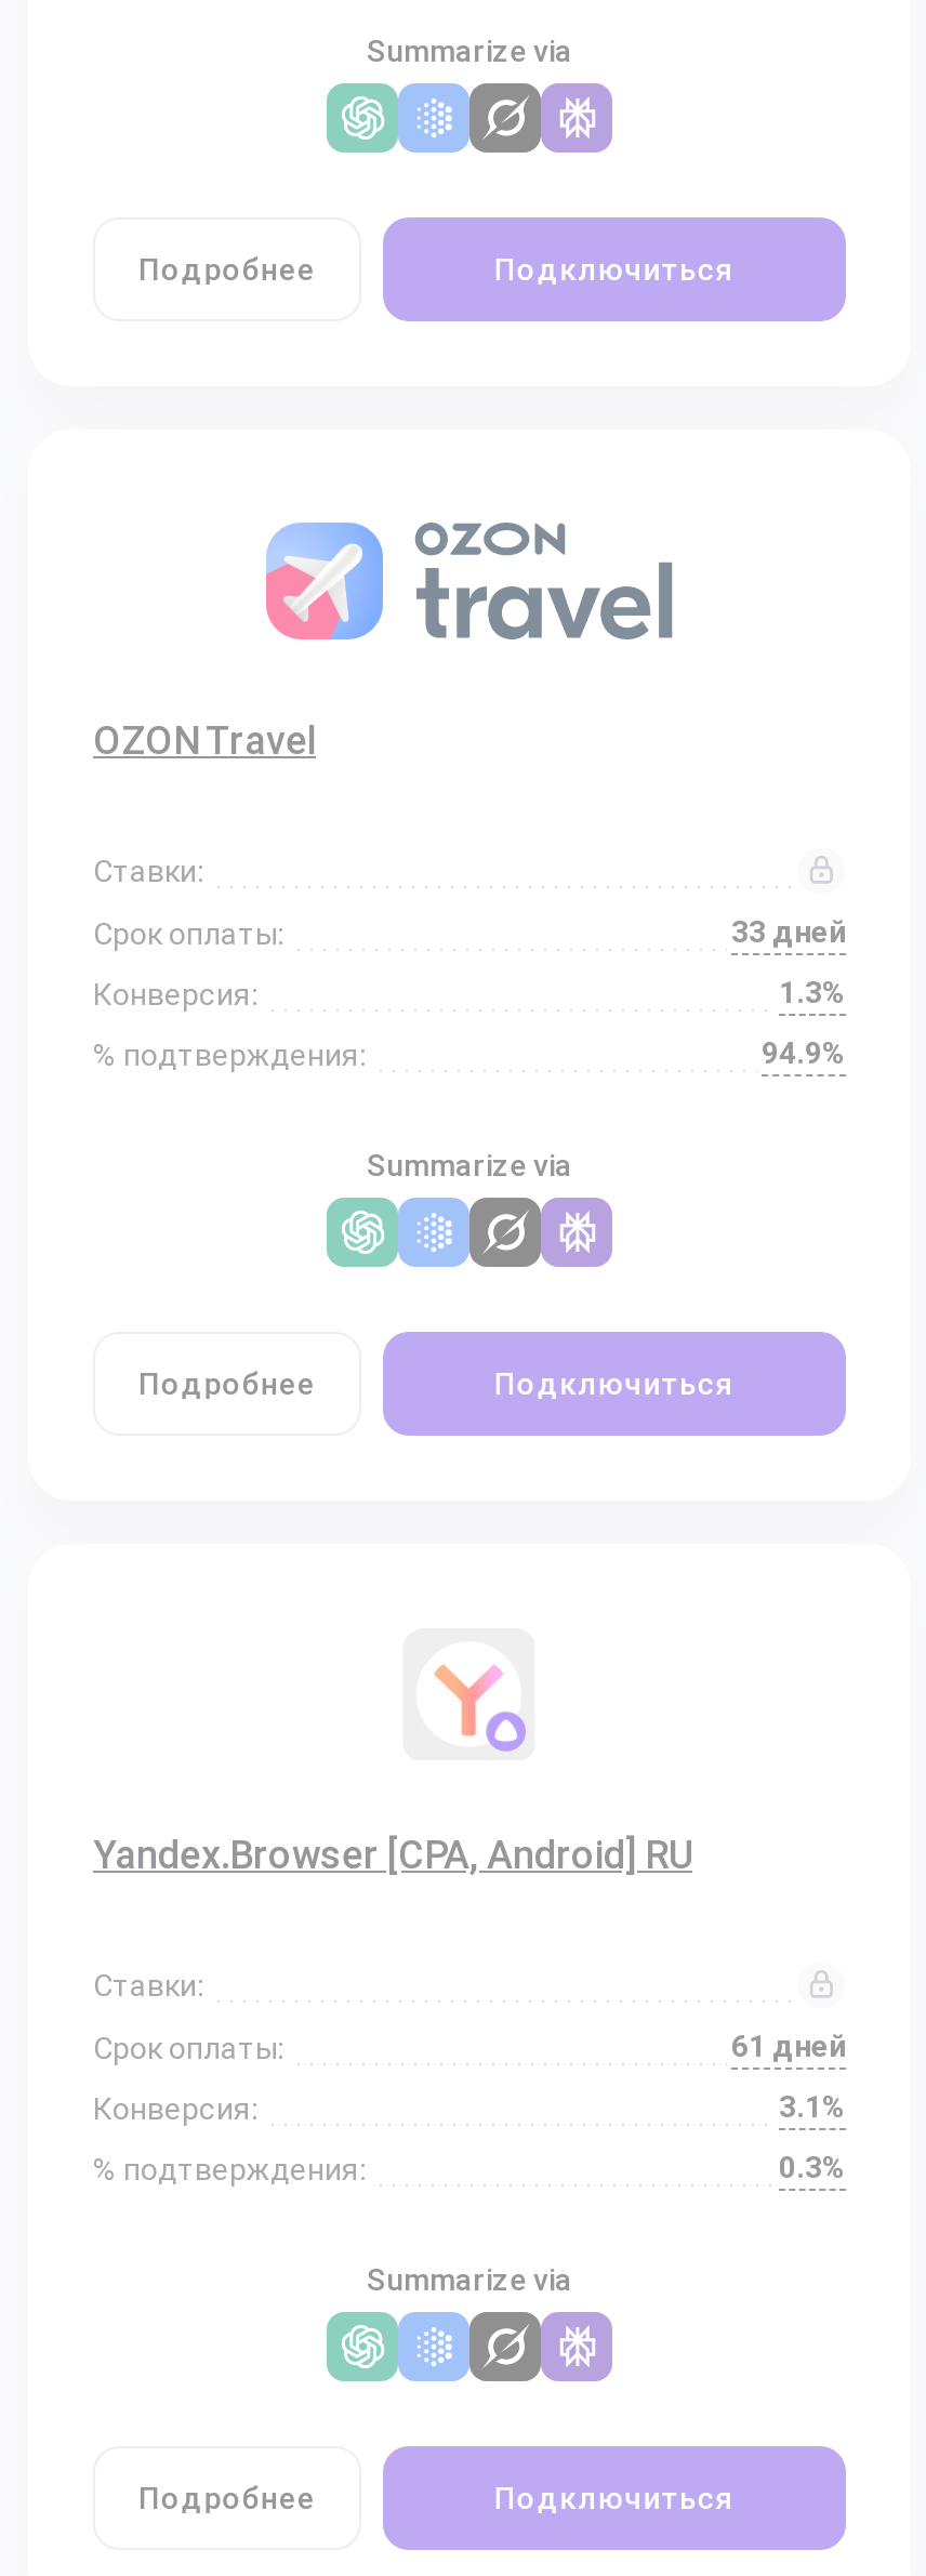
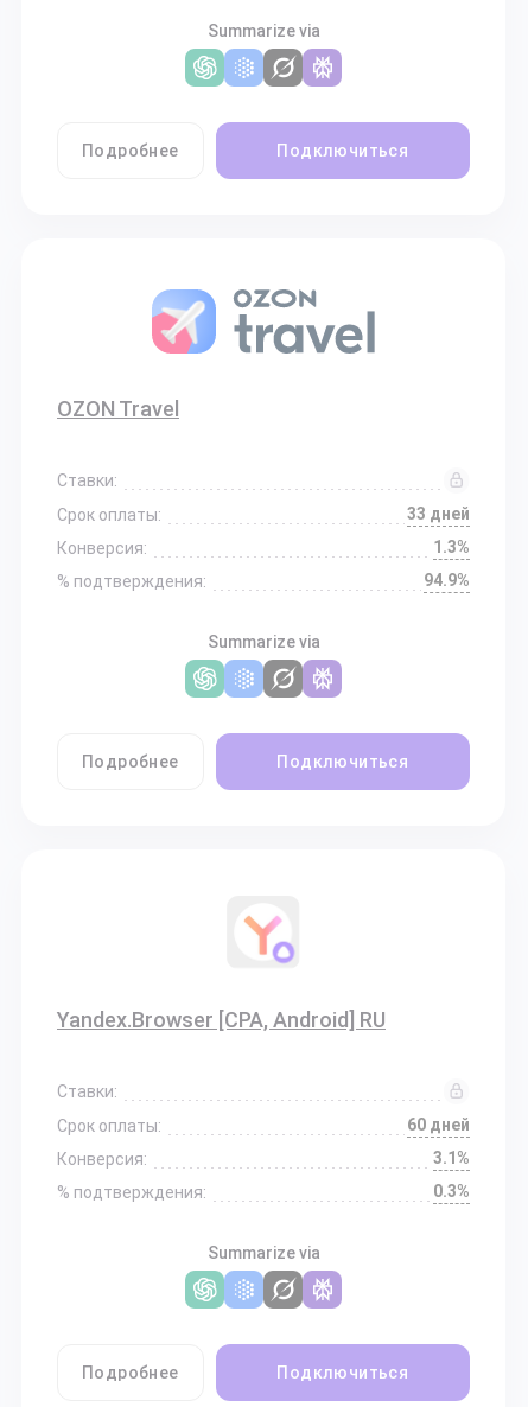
[731,2029,846,2063] 61 дней -> [407,1115,470,1134] 60 дней

